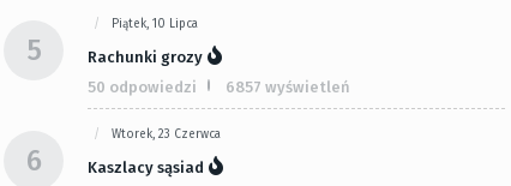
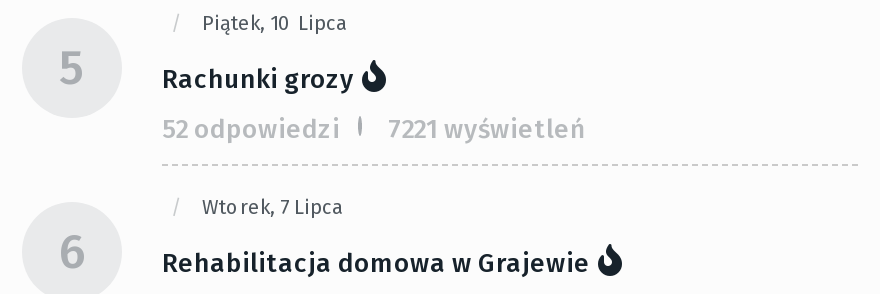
[88,78,197,96] 50 odpowiedzi -> [162,114,340,144] 52 odpowiedzi
[226,78,350,96] 6857 wyświetleń -> [388,114,586,144] 7221 wyświetleń
[112,127,221,141] Wtorek, 23 Czerwca -> [202,196,342,220] Wtorek, 7 Lipca
[88,158,204,176] Kaszlacy sąsiad -> [162,248,590,278] Rehabilitacja domowa w Grajewie

